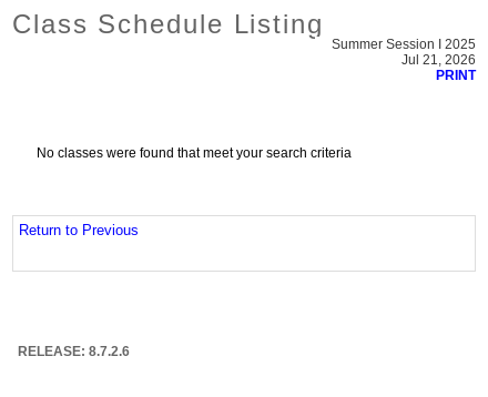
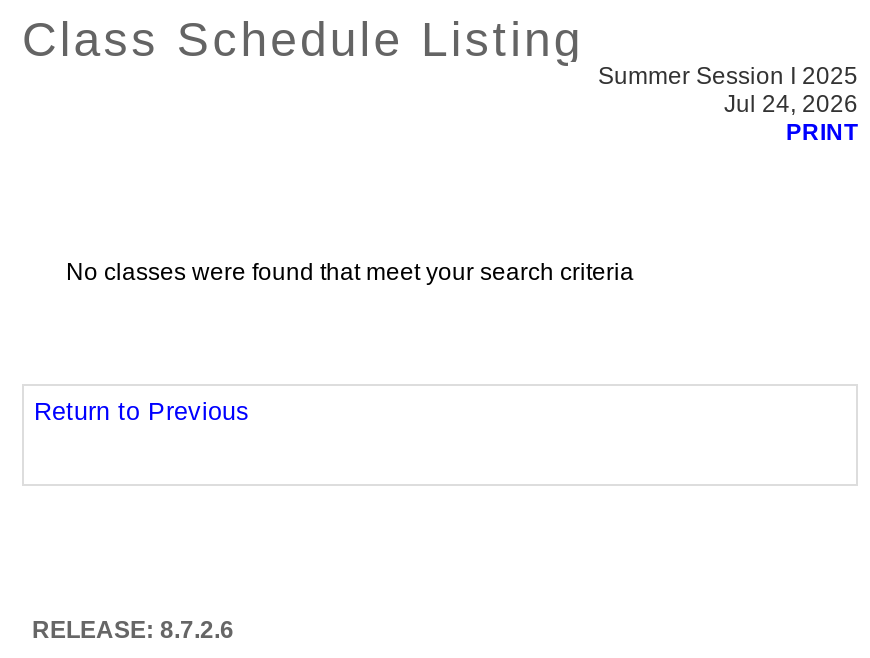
[401,52,476,68] Jul 21, 2026 -> [724,90,858,118] Jul 24, 2026

